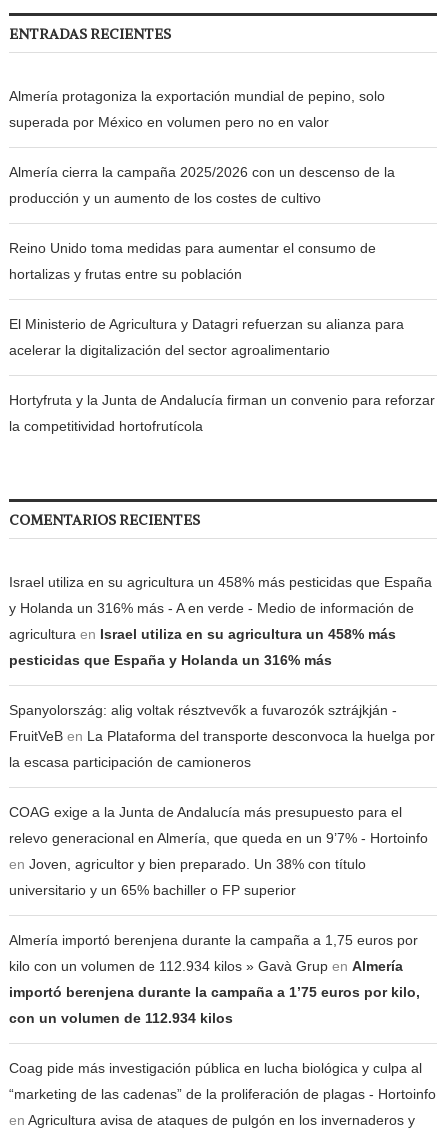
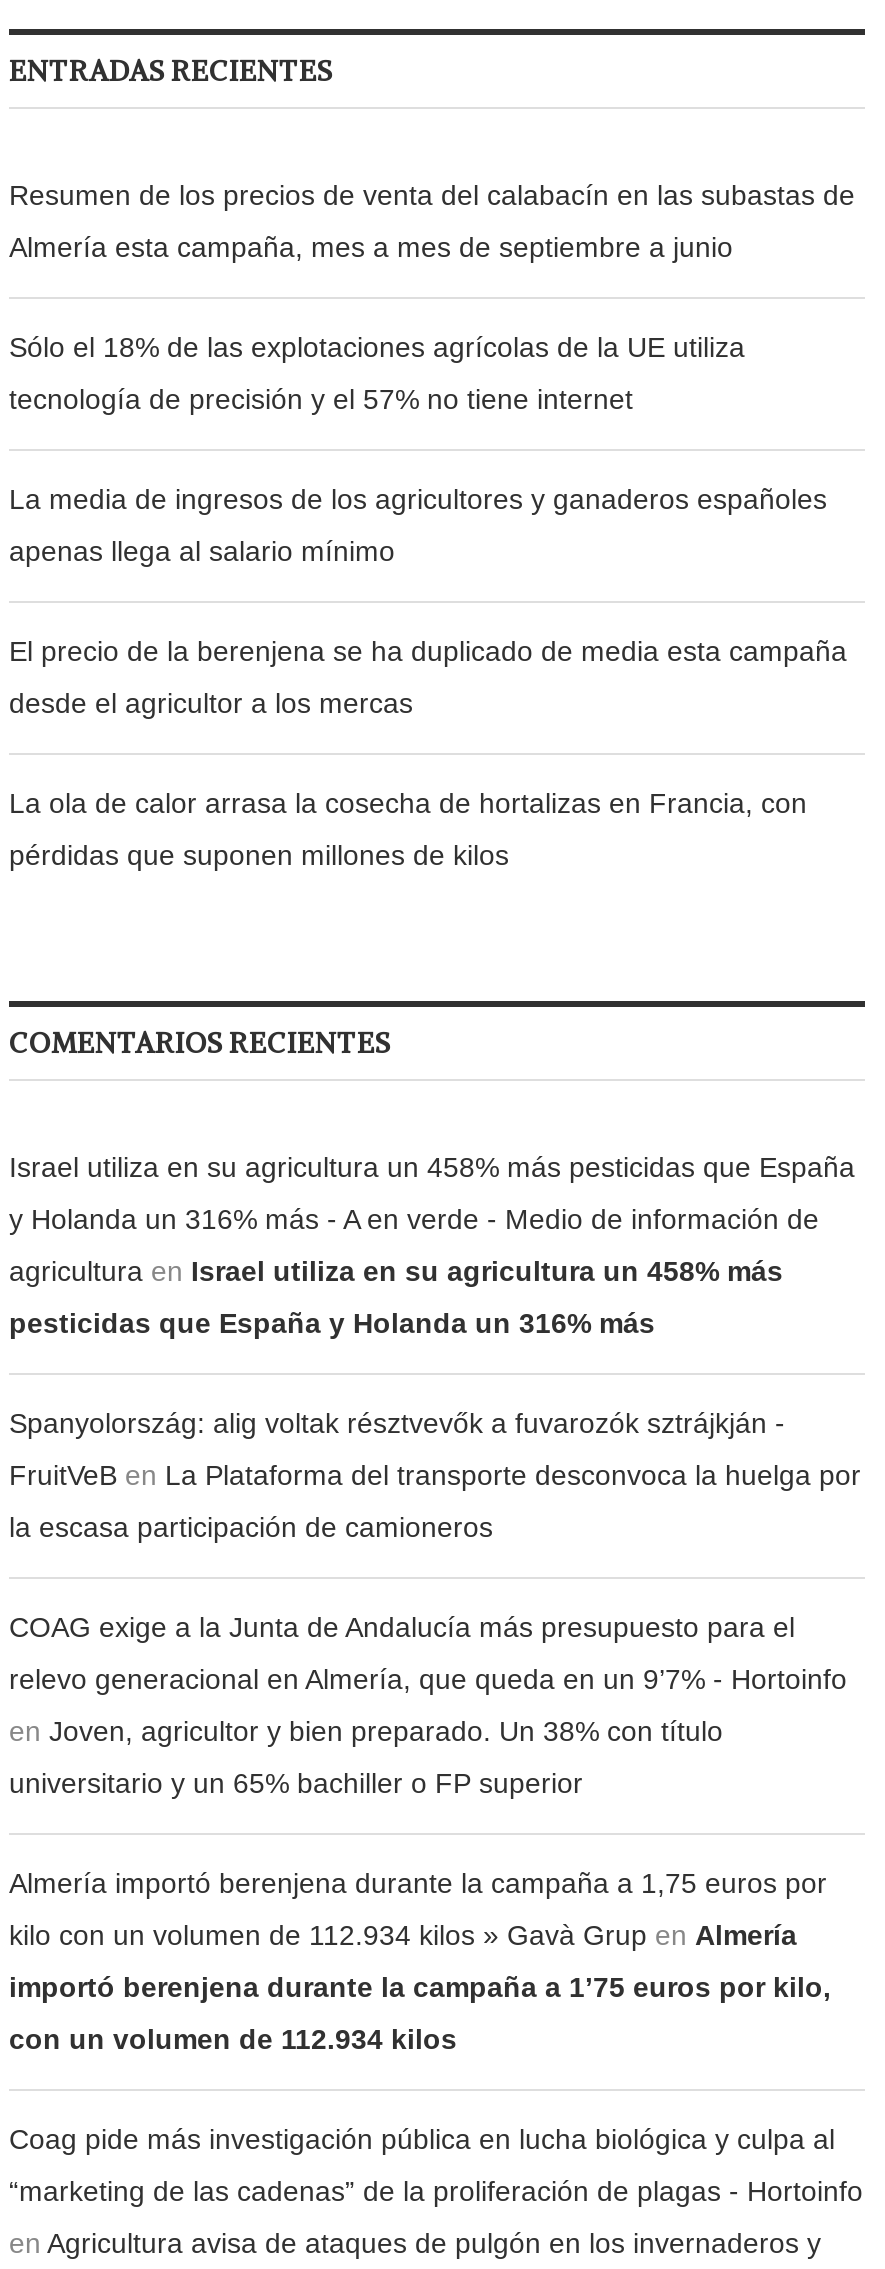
[9,88,385,104] Almería protagoniza la exportación mundial de pepino, solo -> [9,179,855,211] Resumen de los precios de venta del calabacín en las subastas de
[9,114,329,130] superada por México en volumen pero no en valor -> [9,231,733,263] Almería esta campaña, mes a mes de septiembre a junio
[9,164,395,180] Almería cierra la campaña 2025/2026 con un descenso de la -> [9,331,745,363] Sólo el 18% de las explotaciones agrícolas de la UE utiliza
[9,190,321,206] producción y un aumento de los costes de cultivo -> [9,383,633,415] tecnología de precisión y el 57% no tiene internet
[9,240,376,256] Reino Unido toma medidas para aumentar el consumo de -> [9,483,827,515] La media de ingresos de los agricultores y ganaderos españoles
[9,266,242,282] hortalizas y frutas entre su población -> [9,535,395,567] apenas llega al salario mínimo
[9,316,404,332] El Ministerio de Agricultura y Datagri refuerzan su alianza para -> [9,635,847,667] El precio de la berenjena se ha duplicado de media esta campaña
[9,342,330,358] acelerar la digitalización del sector agroalimentario -> [9,687,413,719] desde el agricultor a los mercas
[9,392,435,408] Hortyfruta y la Junta de Andalucía firman un convenio para reforzar -> [9,787,807,819] La ola de calor arrasa la cosecha de hortalizas en Francia, con
[9,418,203,434] la competitividad hortofrutícola -> [9,839,509,871] pérdidas que suponen millones de kilos

